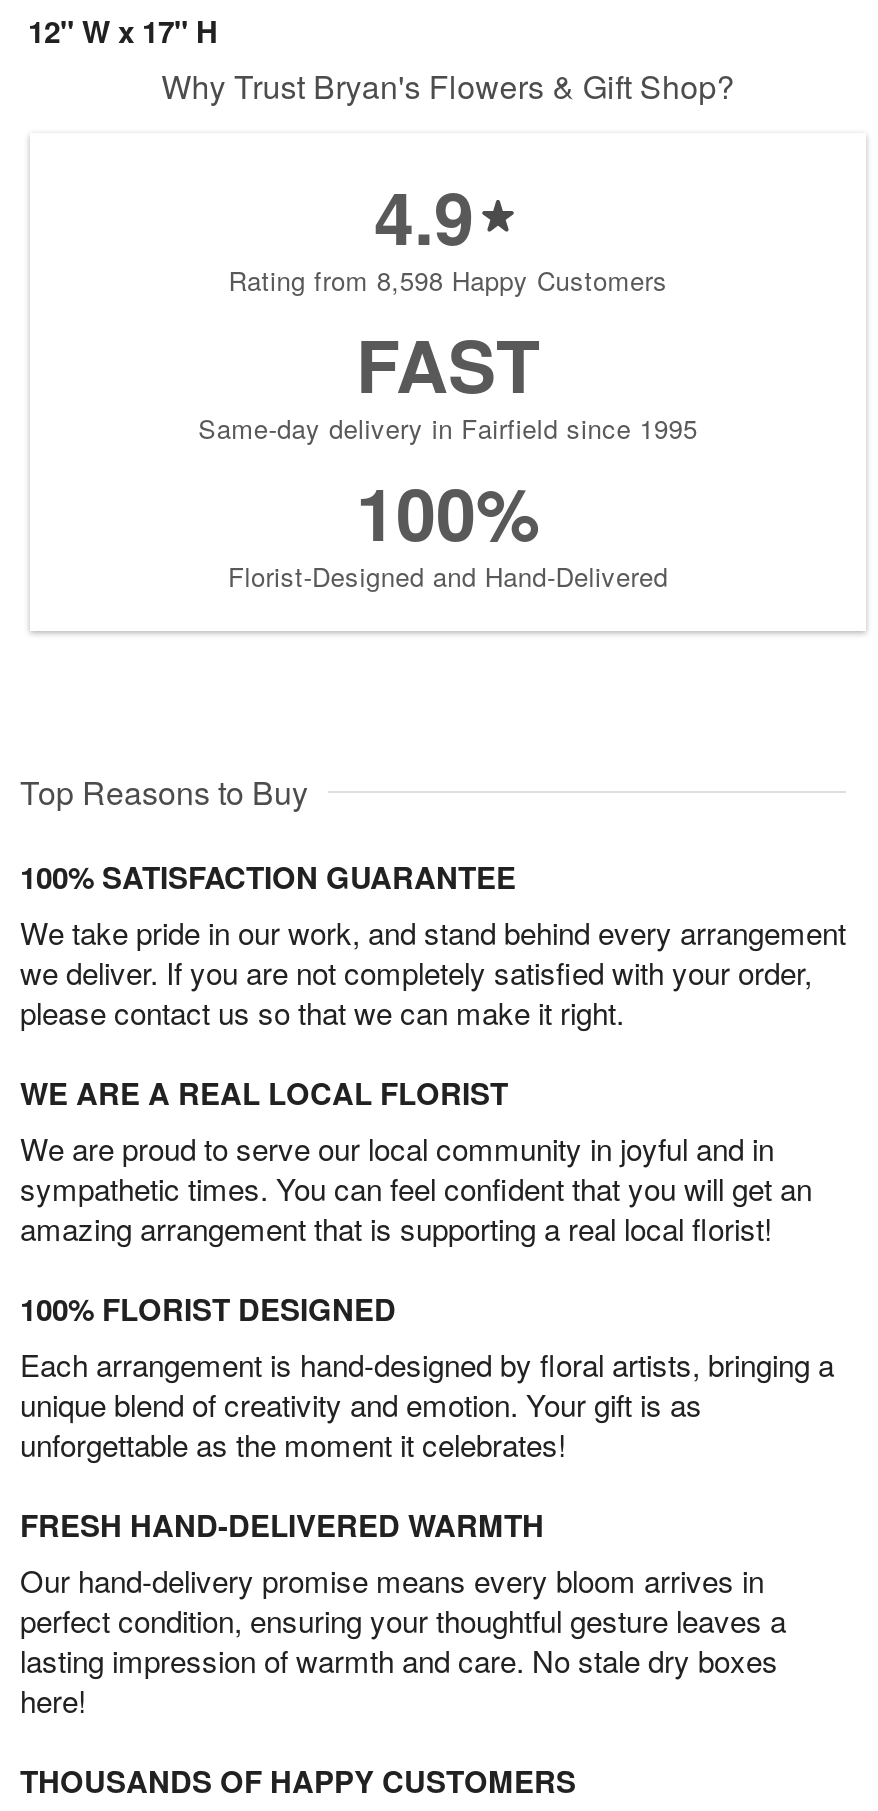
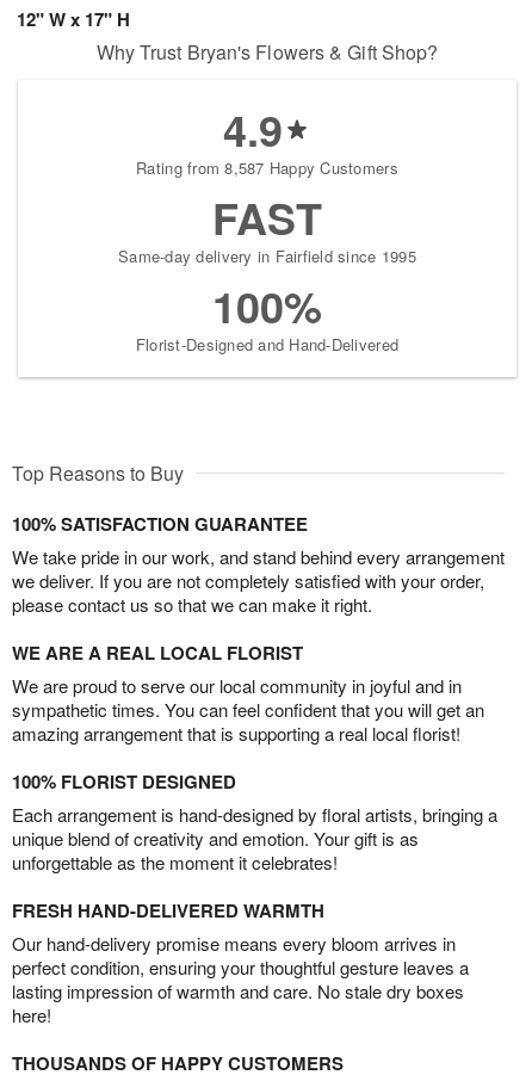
[228,262,668,300] Rating from 8,598 Happy Customers -> [136,157,398,179] Rating from 8,587 Happy Customers

